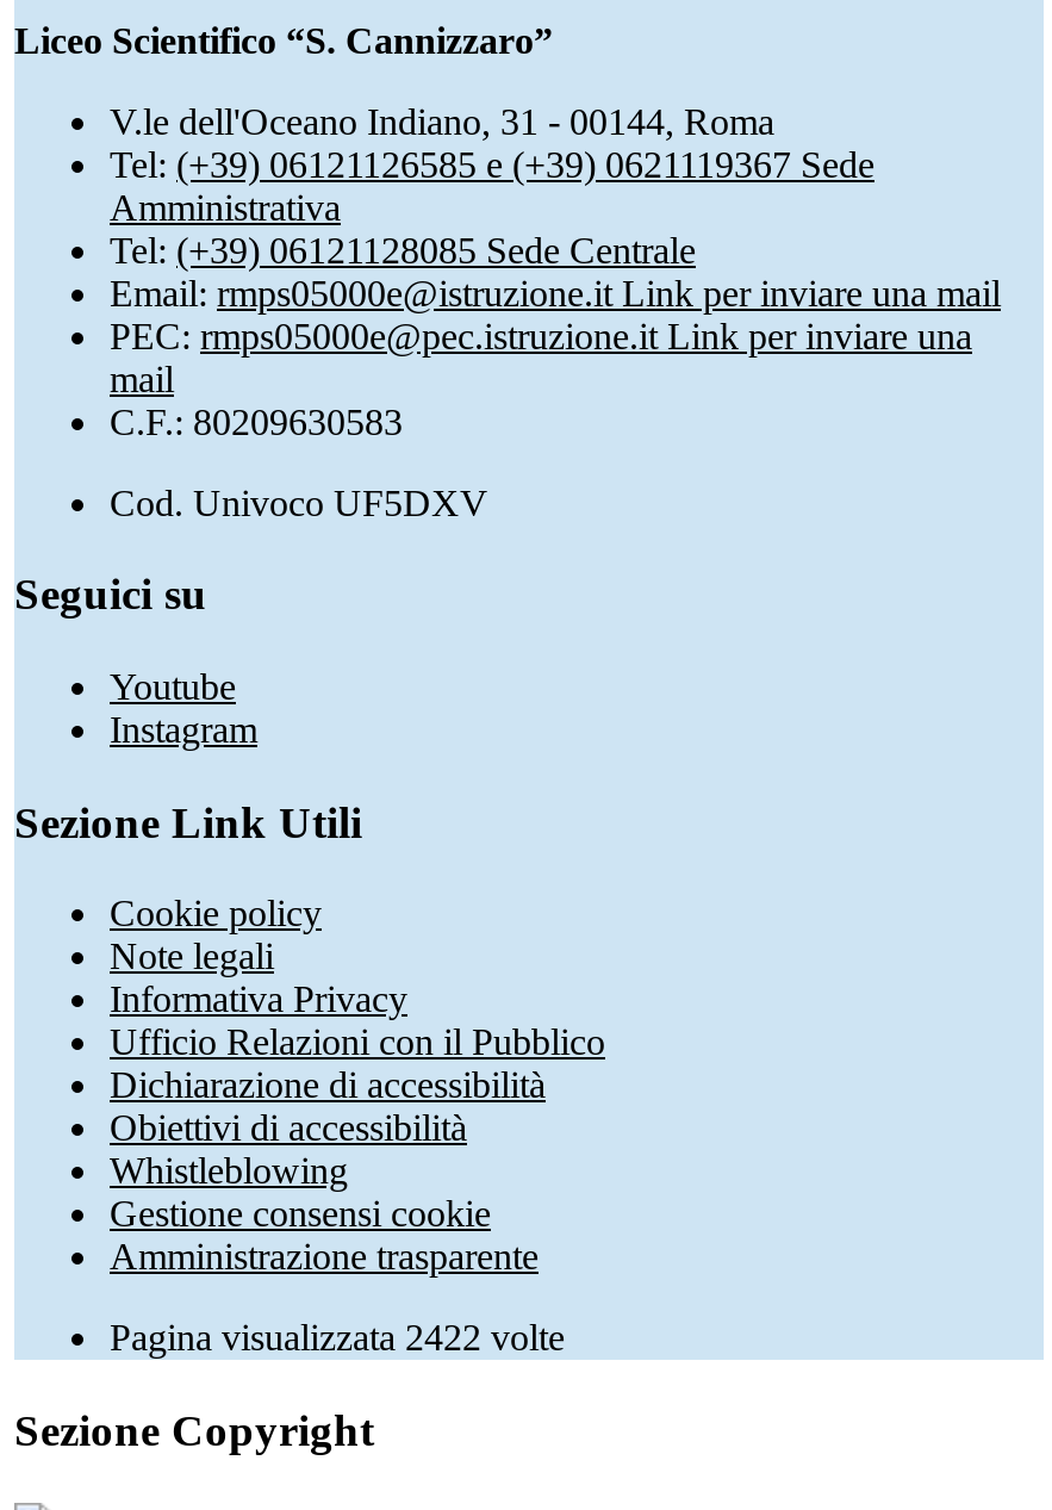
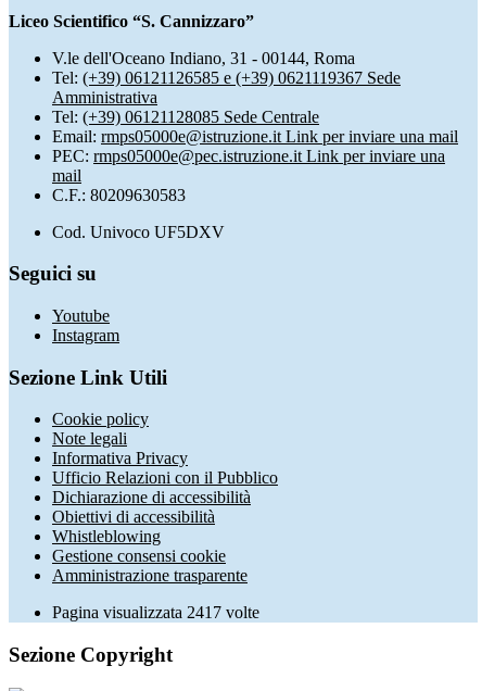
[110,1318,565,1358] Pagina visualizzata 2422 volte -> [52,603,259,622] Pagina visualizzata 2417 volte

